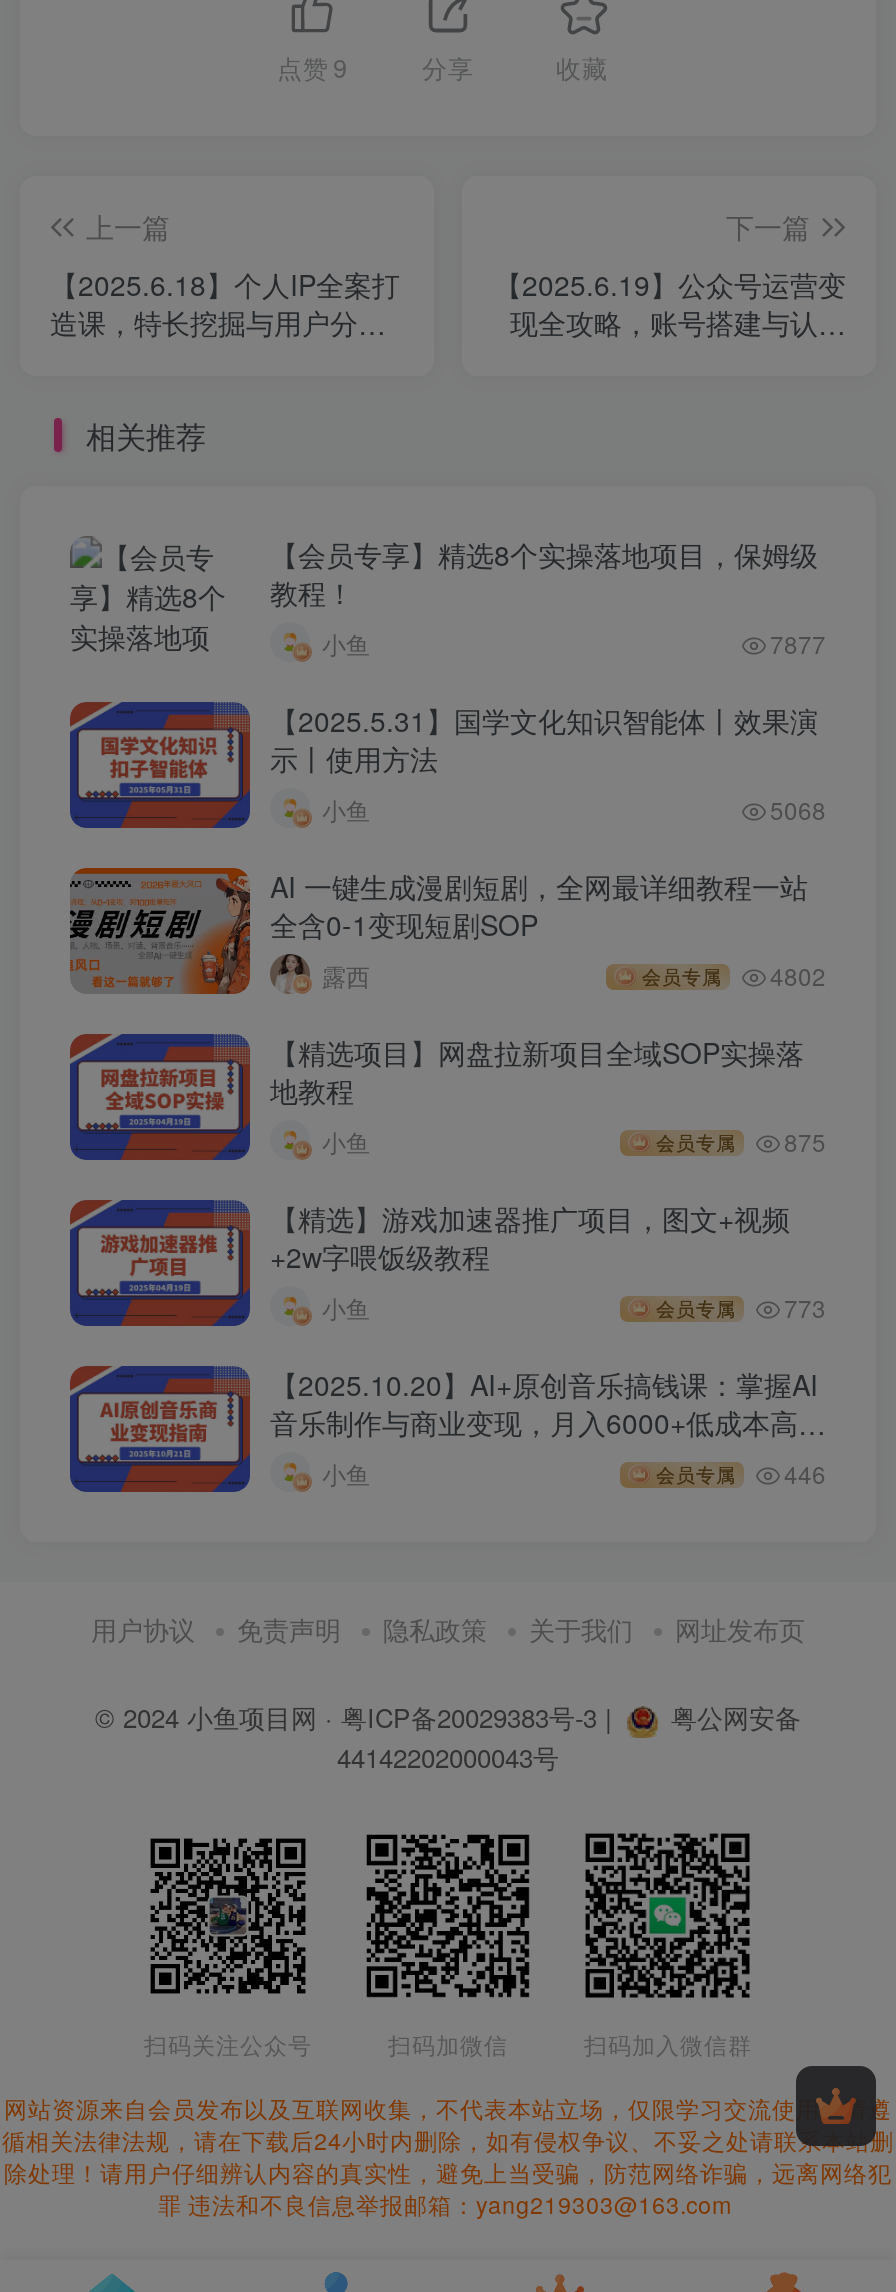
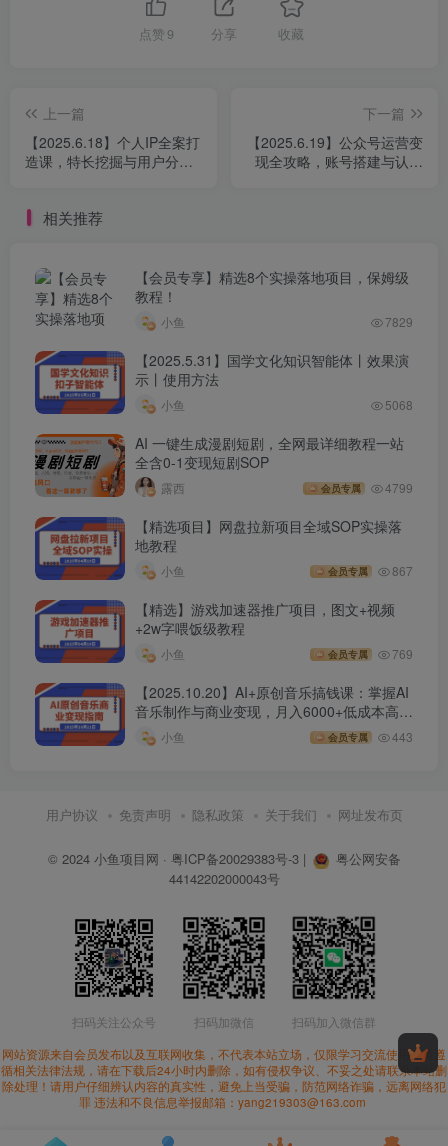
[770,626,826,660] 7877 -> [385,313,413,330] 7829
[642,958,826,992] 会员专属 4802 -> [321,479,413,496] 会员专属 4799
[656,1124,826,1158] 会员专属 875 -> [328,562,413,579] 会员专属 867
[656,1290,826,1324] 会员专属 773 -> [328,645,413,662] 会员专属 769
[656,1456,826,1490] 会员专属 446 -> [328,728,413,745] 会员专属 443

